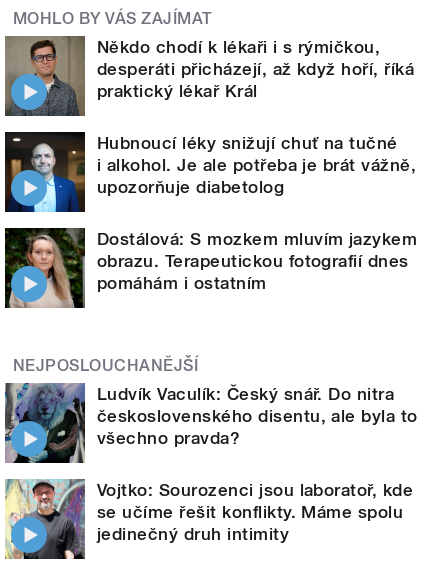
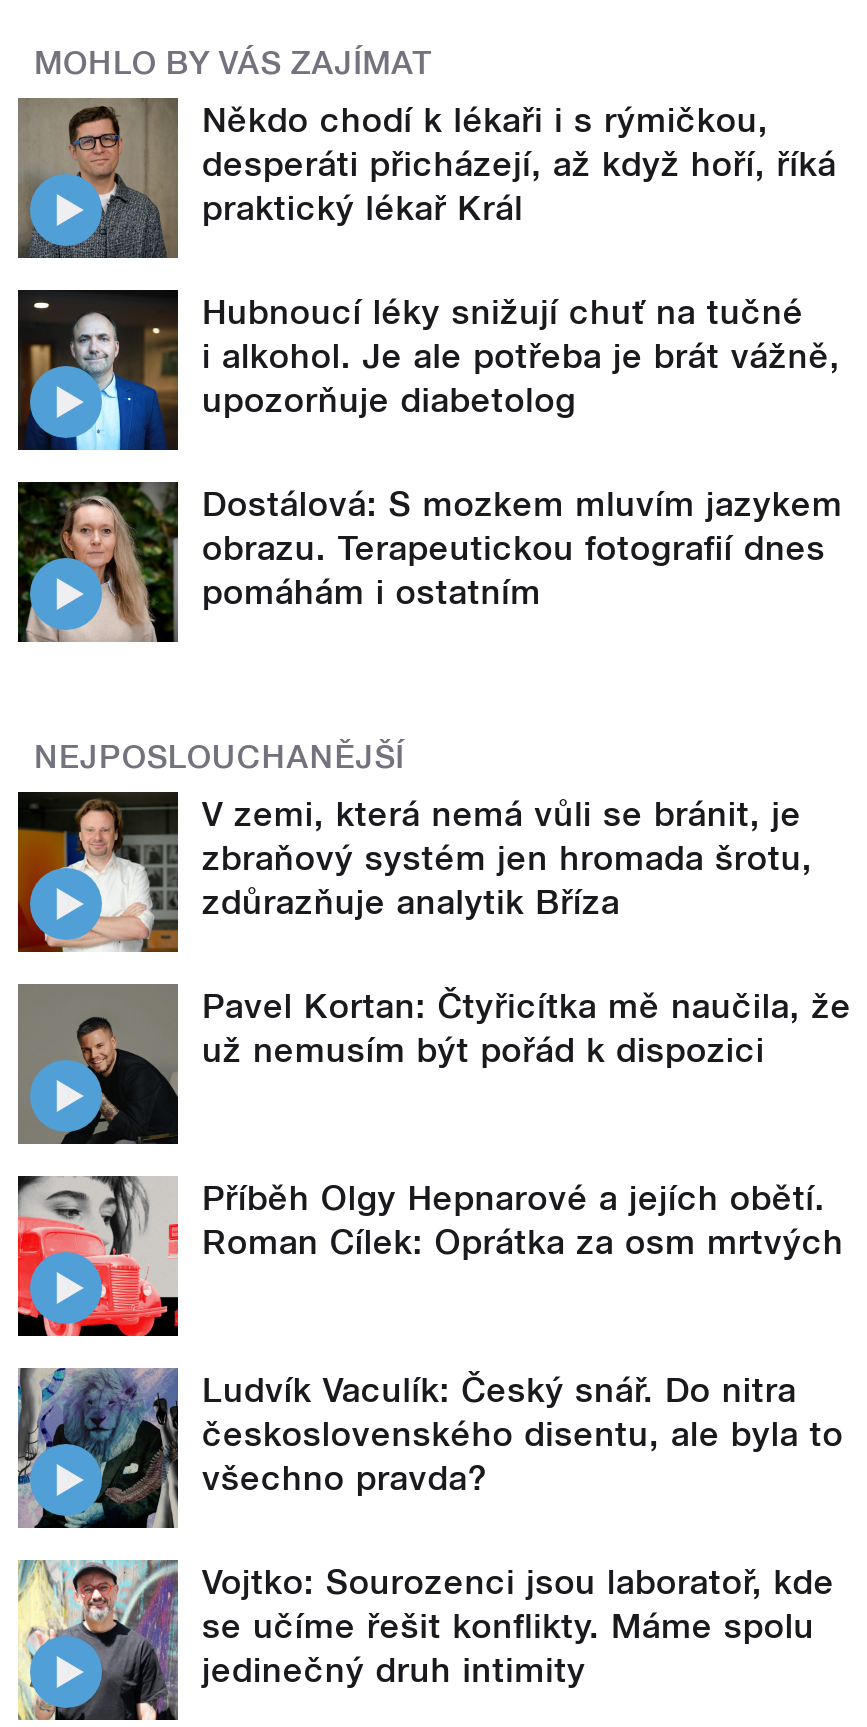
none -> [16,790,851,1070] [image] | V zemi, která nemá vůli se bránit, je | zbraňový systém jen hromada šrotu, | zdůrazňuje analytik Bříza | Pavel Kortan: Čtyřicítka mě naučila, že | už nemusím být pořád k dispozici
none -> [16,984,844,1262] [image] | Příběh Olgy Hepnarové a jejích obětí. | Roman Cílek: Oprátka za osm mrtvých
none -> [16,1174,180,1338] [image]

